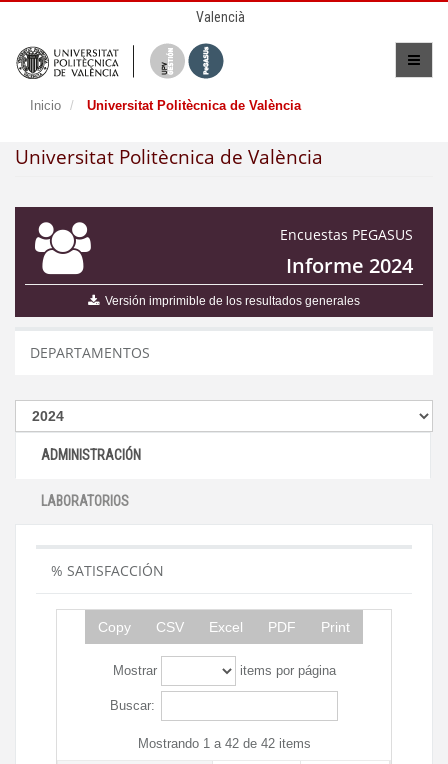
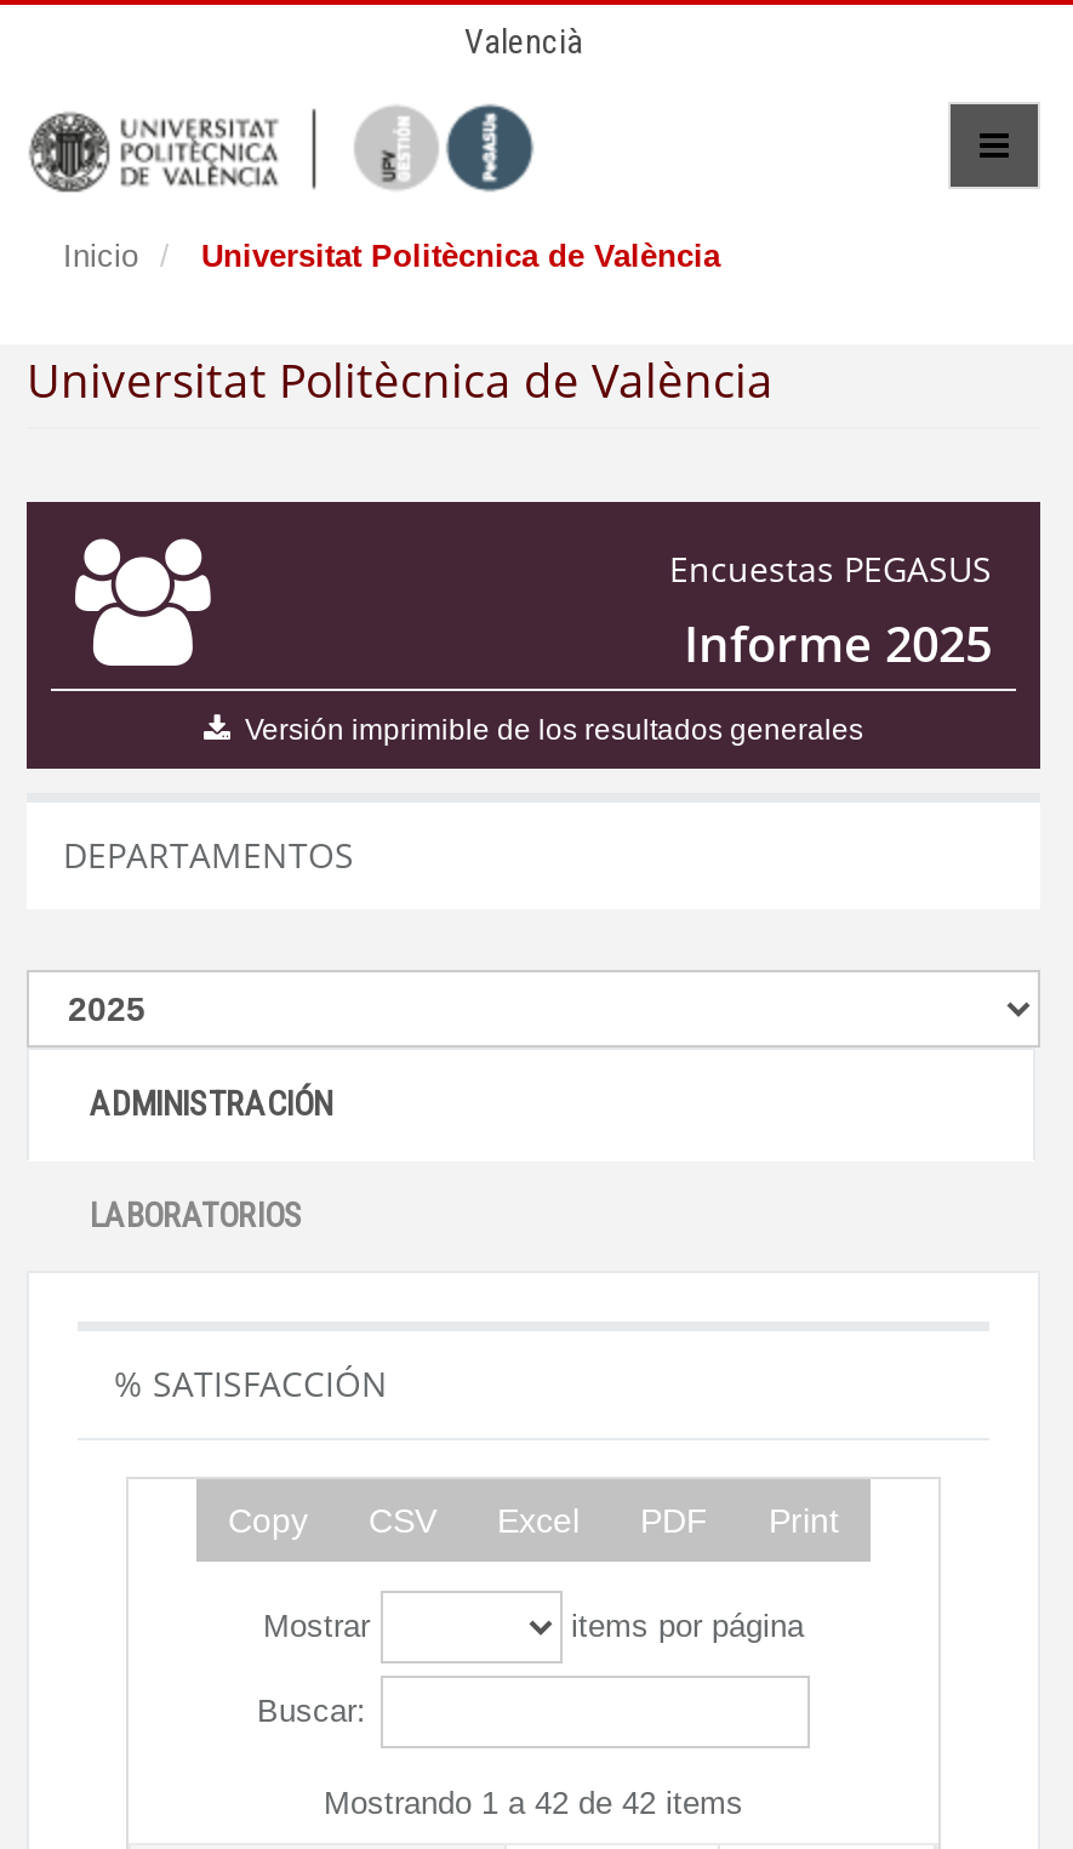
[286,252,413,279] Informe 2024 -> [684,611,992,677] Informe 2025

